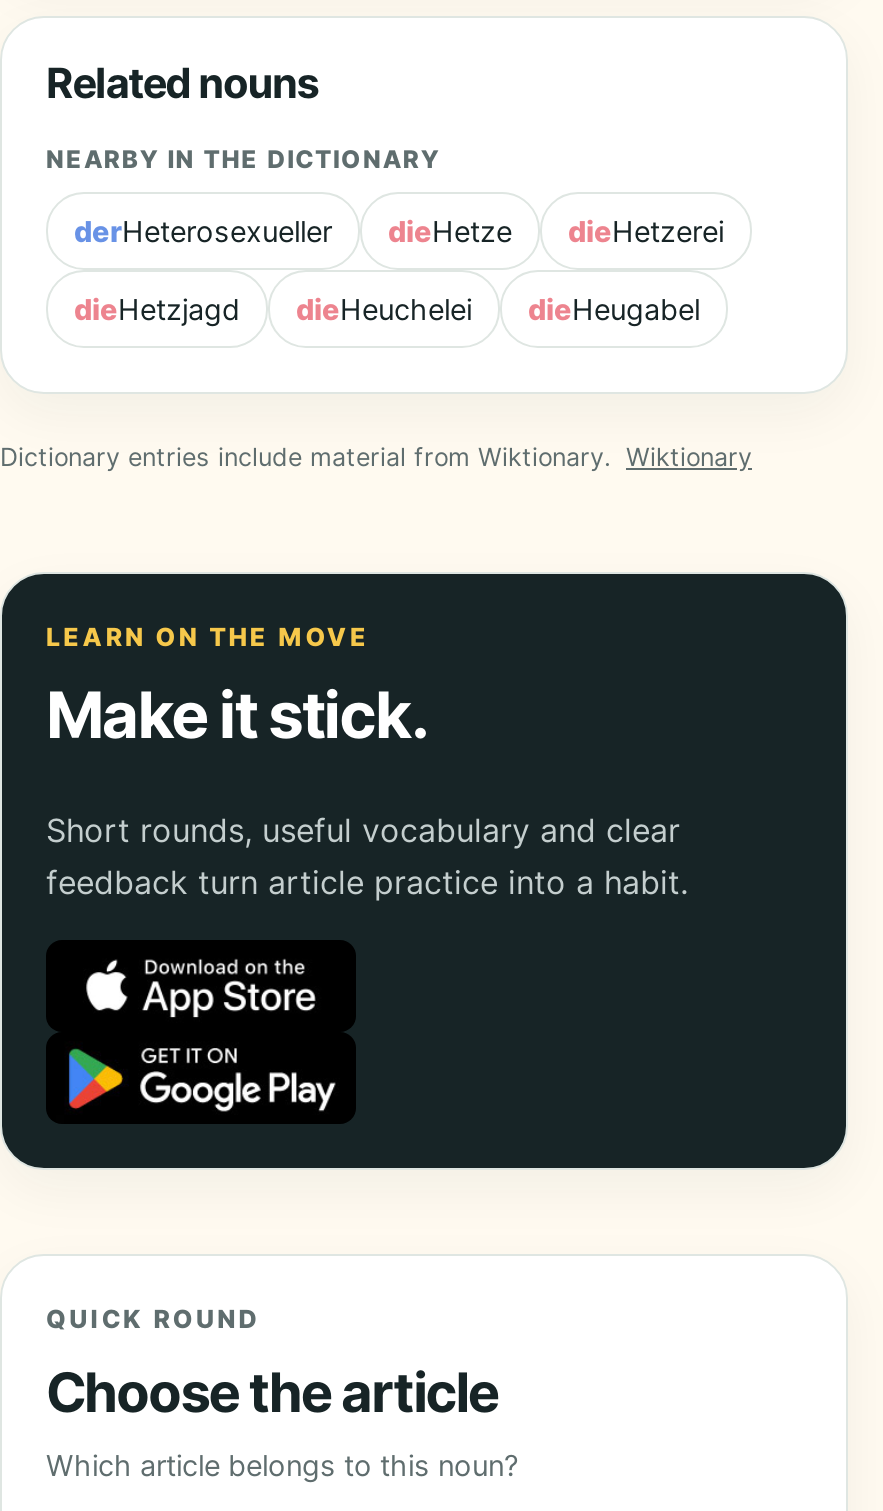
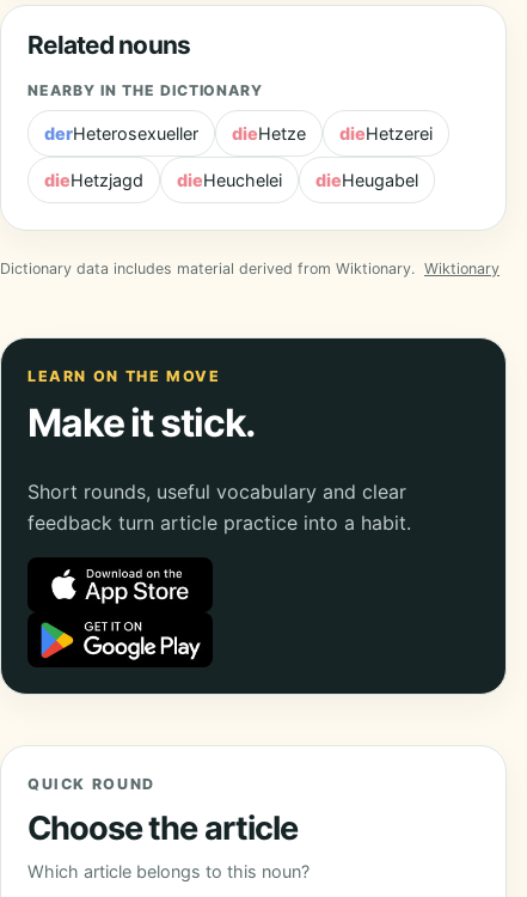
[0,443,752,473] Dictionary entries include material from Wiktionary. Wiktionary -> [0,260,500,278] Dictionary data includes material derived from Wiktionary. Wiktionary

